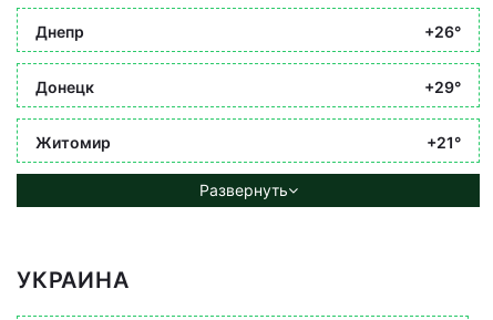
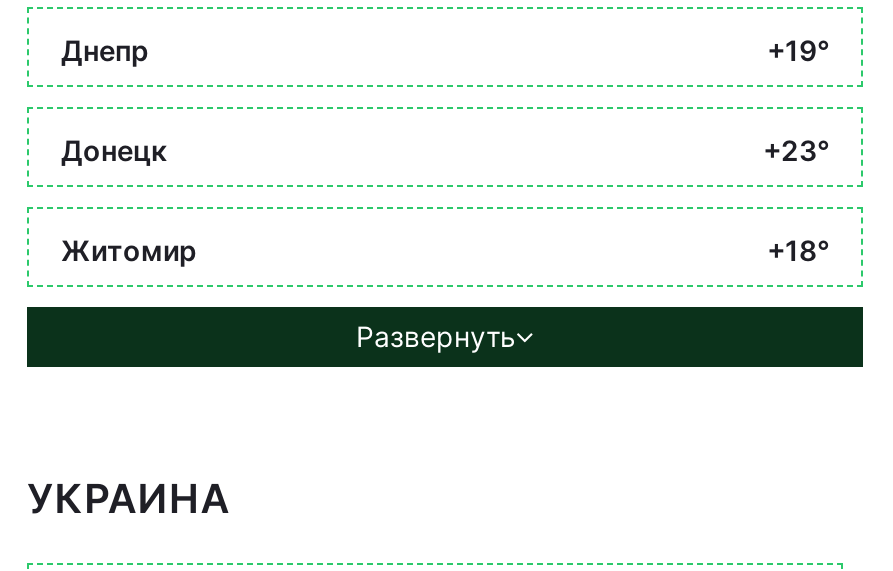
[424,22,461,40] +26° -> [767,32,829,66] +19°
[424,77,461,96] +29° -> [763,132,829,166] +23°
[427,132,461,151] +21° -> [767,232,829,266] +18°

